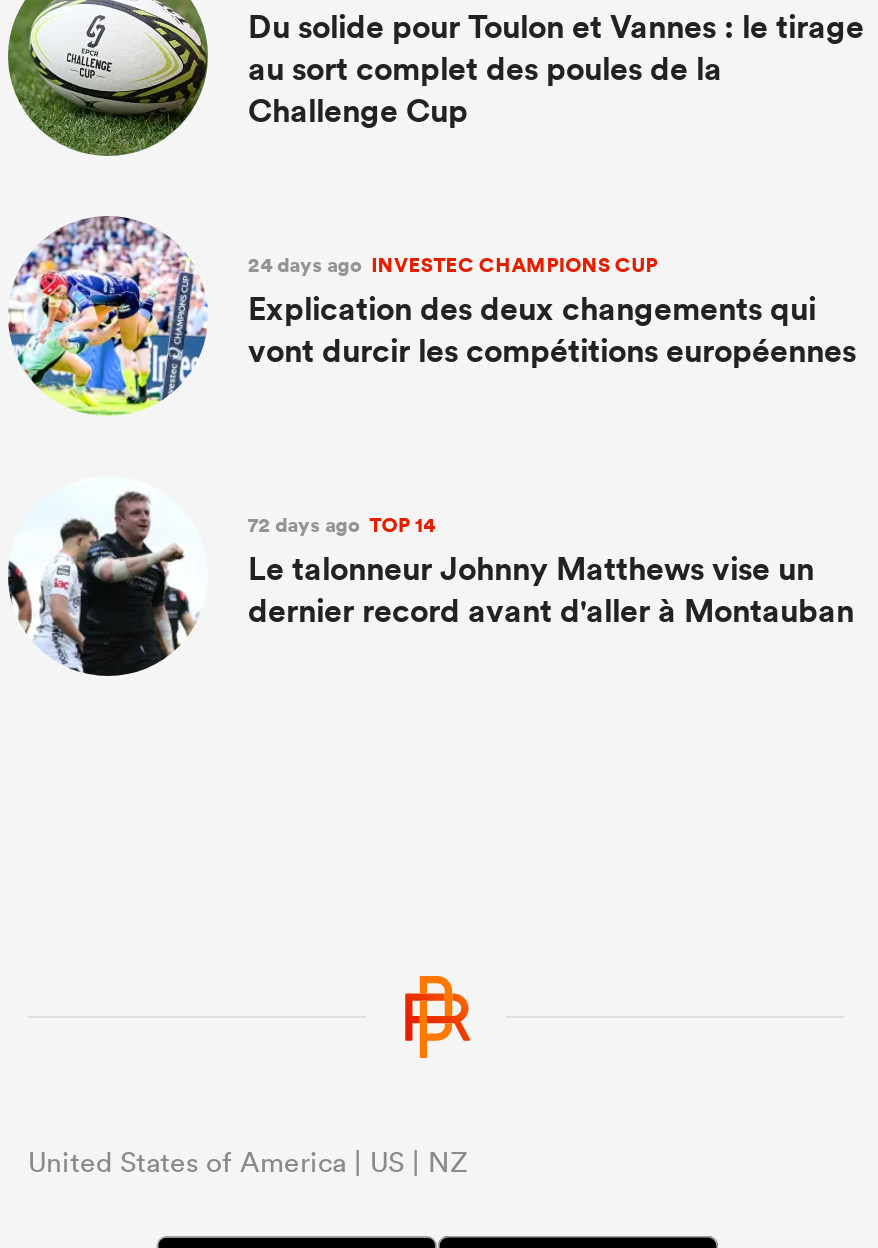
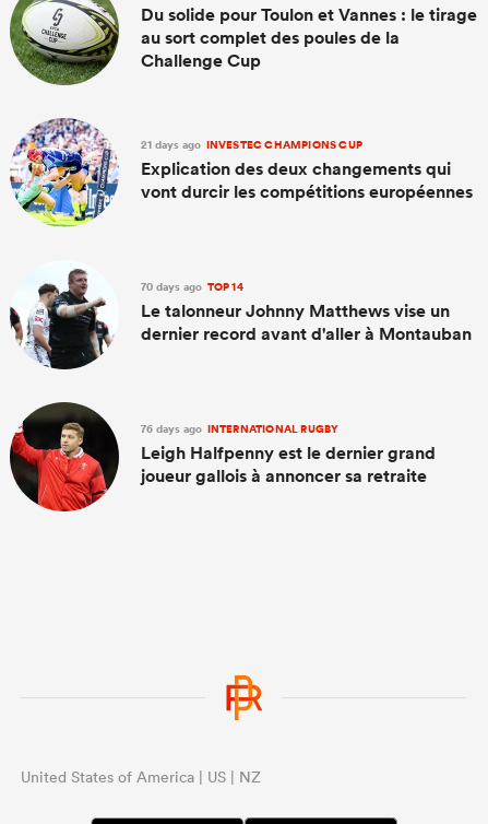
[248,249,658,279] 24 days ago INVESTEC CHAMPIONS CUP -> [141,136,362,152] 21 days ago INVESTEC CHAMPIONS CUP
[248,509,436,539] 72 days ago TOP 14 -> [141,278,243,295] 70 days ago TOP 14
none -> [10,401,436,513] [image] | 76 days ago INTERNATIONAL RUGBY | Leigh Halfpenny est le dernier grand | joueur gallois à annoncer sa retraite

